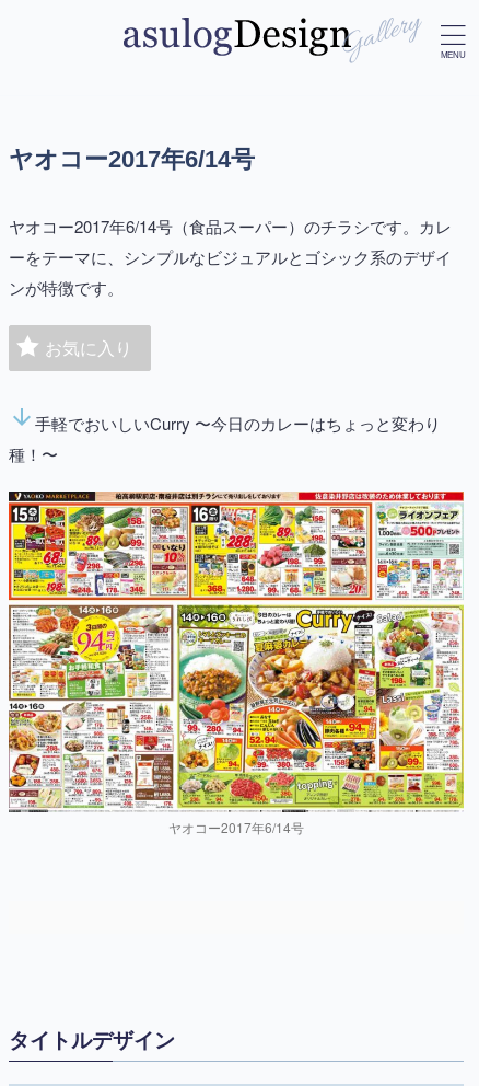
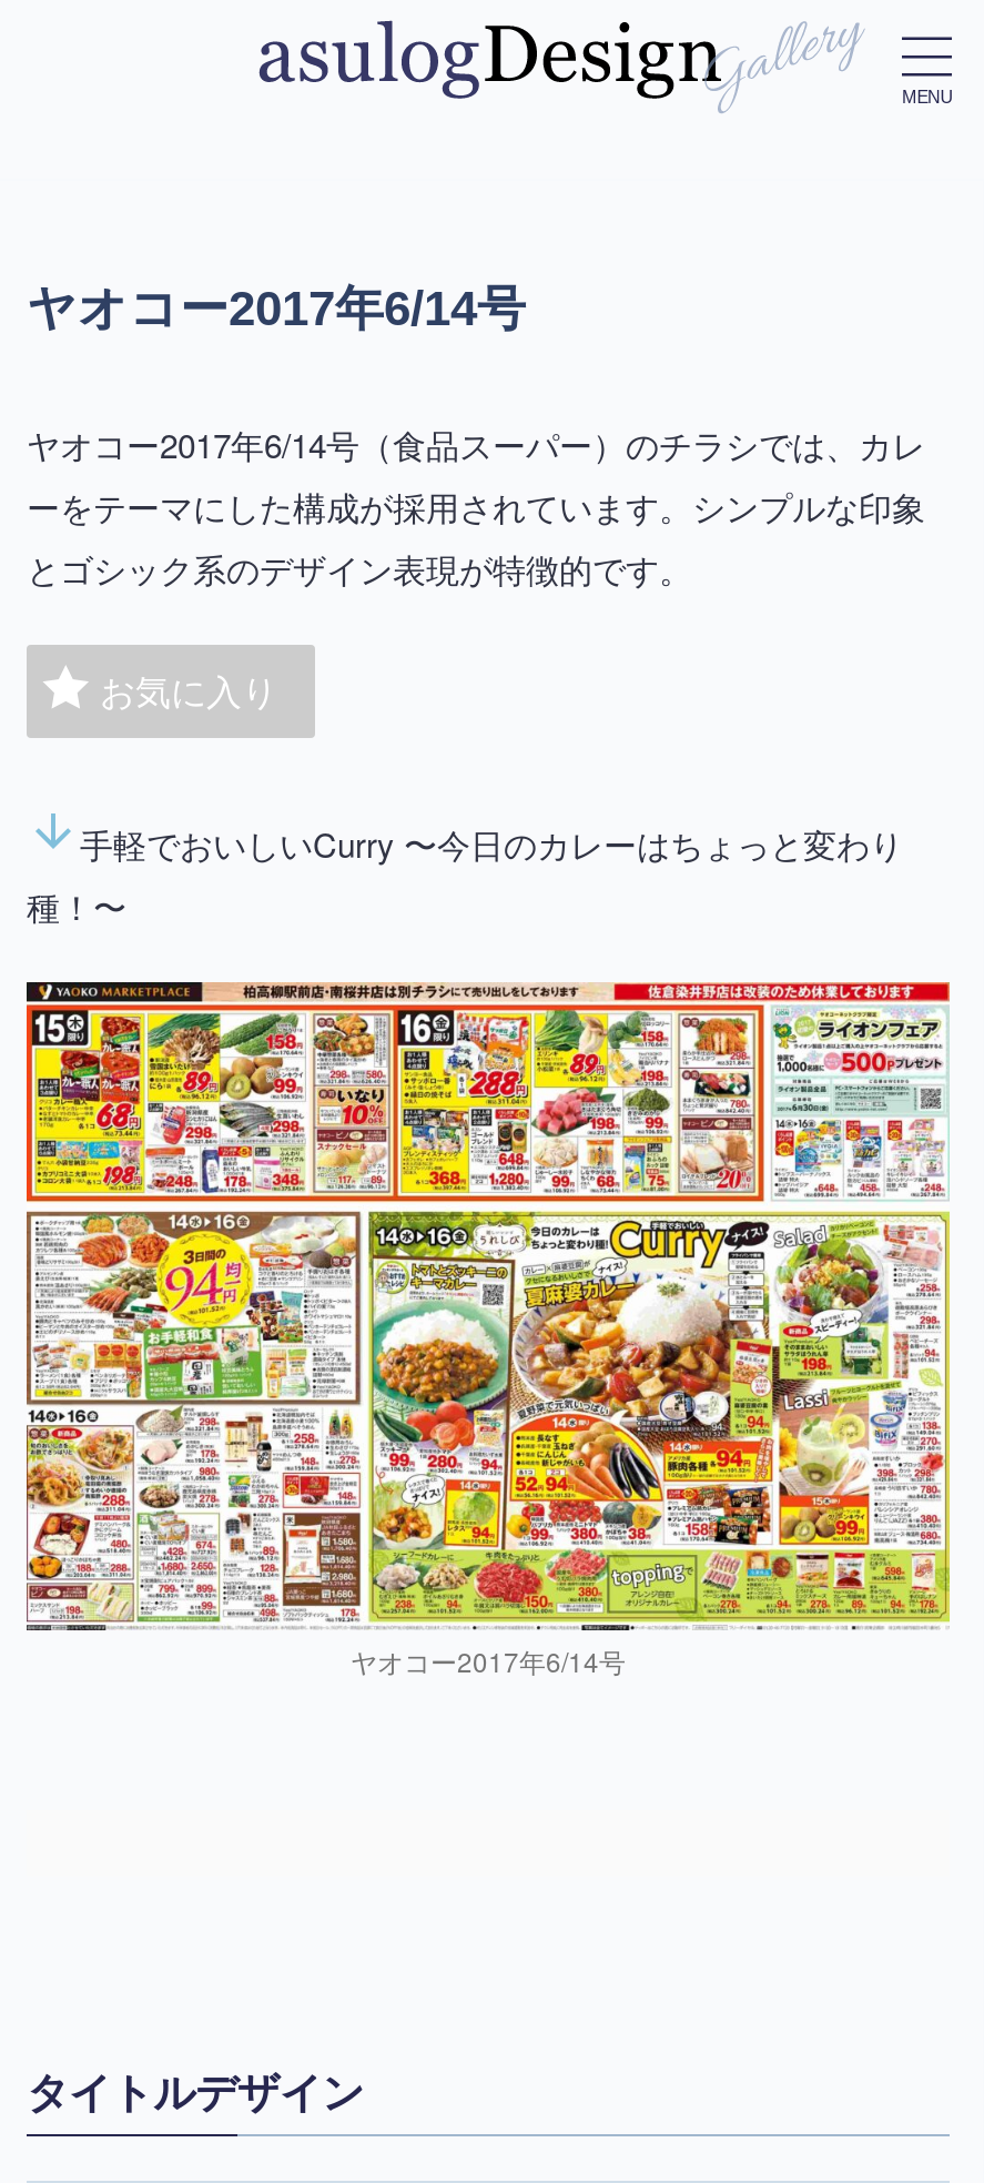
[9,215,452,299] ヤオコー2017年6/14号（食品スーパー）のチラシです。カレ | ーをテーマに、シンプルなビジュアルとゴシック系のデザイ | ンが特徴です。 -> [27,421,925,592] ヤオコー2017年6/14号（食品スーパー）のチラシでは、カレ | ーをテーマにした構成が採用されています。シンプルな印象 | とゴシック系のデザイン表現が特徴的です。

